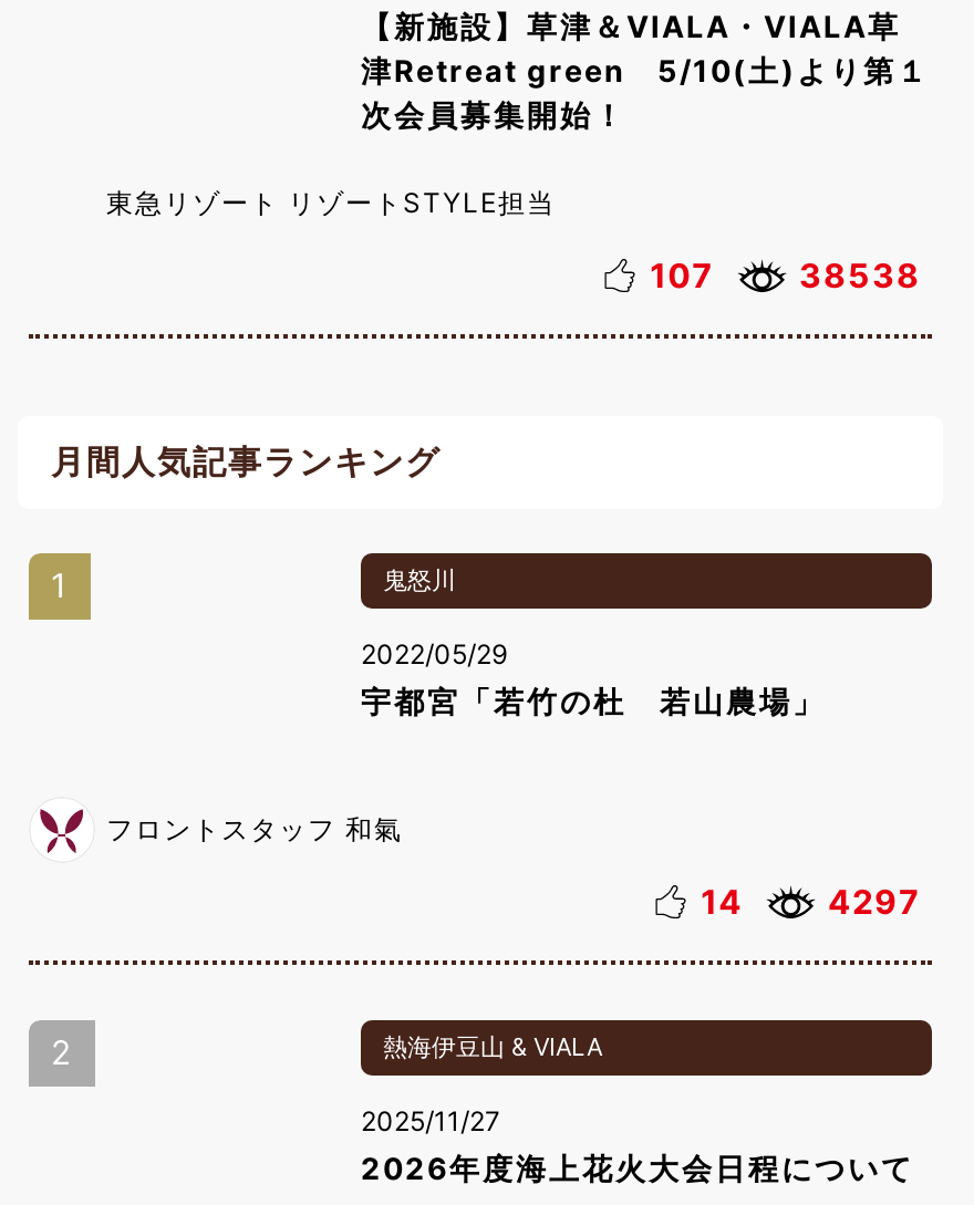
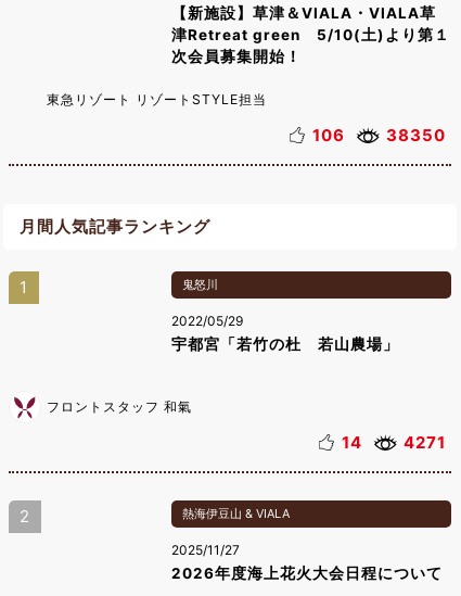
[650,254,714,297] 107 -> [312,125,345,145] 106
[799,254,921,297] 38538 -> [386,125,446,145] 38350
[828,881,921,923] 4297 -> [404,432,446,453] 4271

